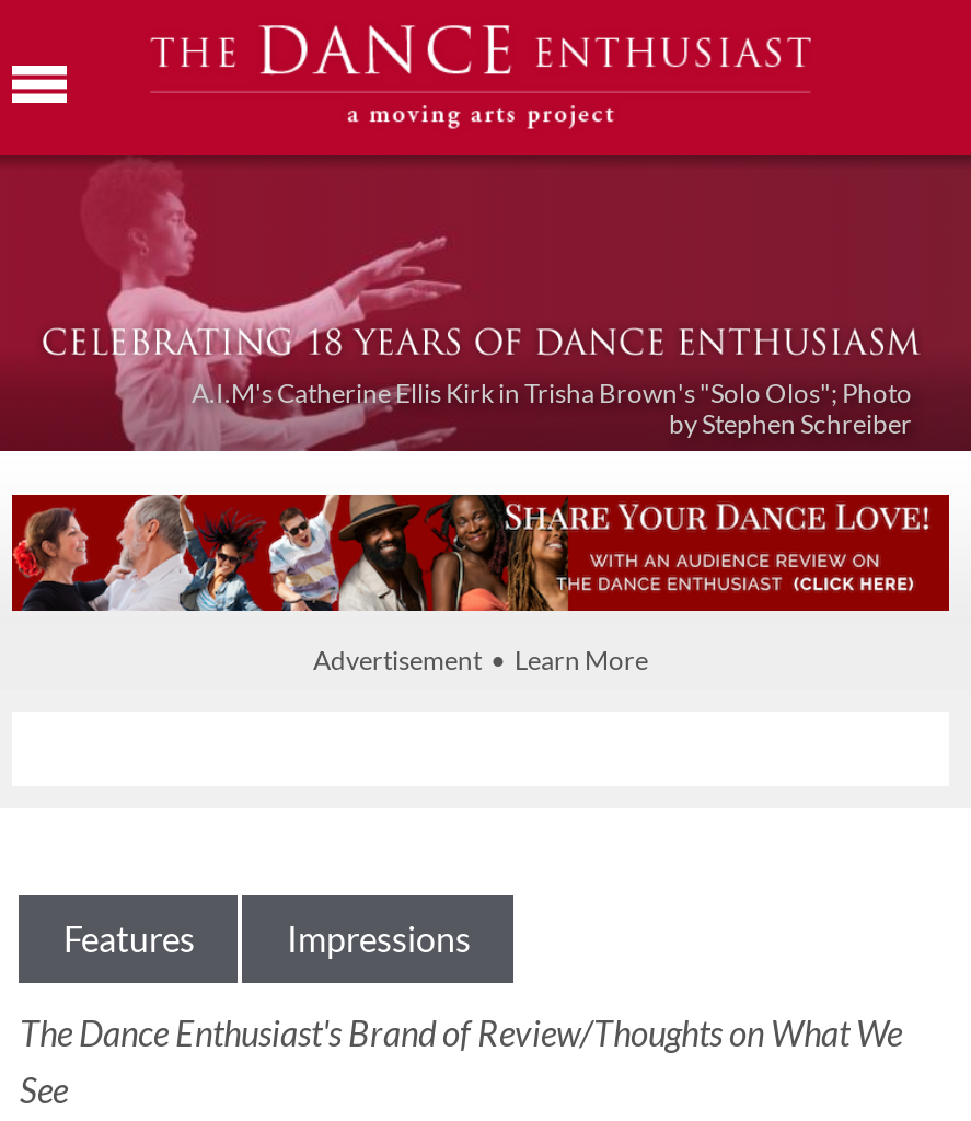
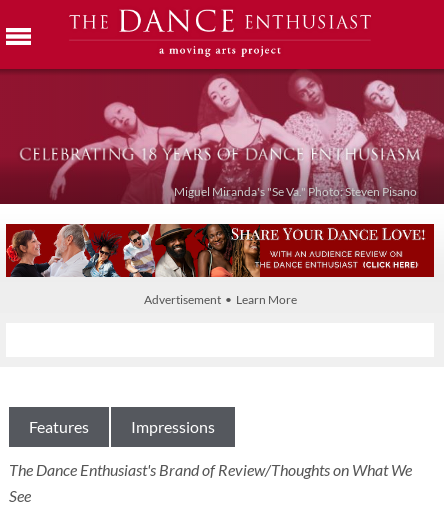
[106,173,964,451] [image] | A.I.M's Catherine Ellis Kirk in Trisha Brown's "Solo Olos"; Photo | by Stephen Schreiber -> [50,76,441,204] [image] | Miguel Miranda's "Se Va." Photo: Steven Pisano

